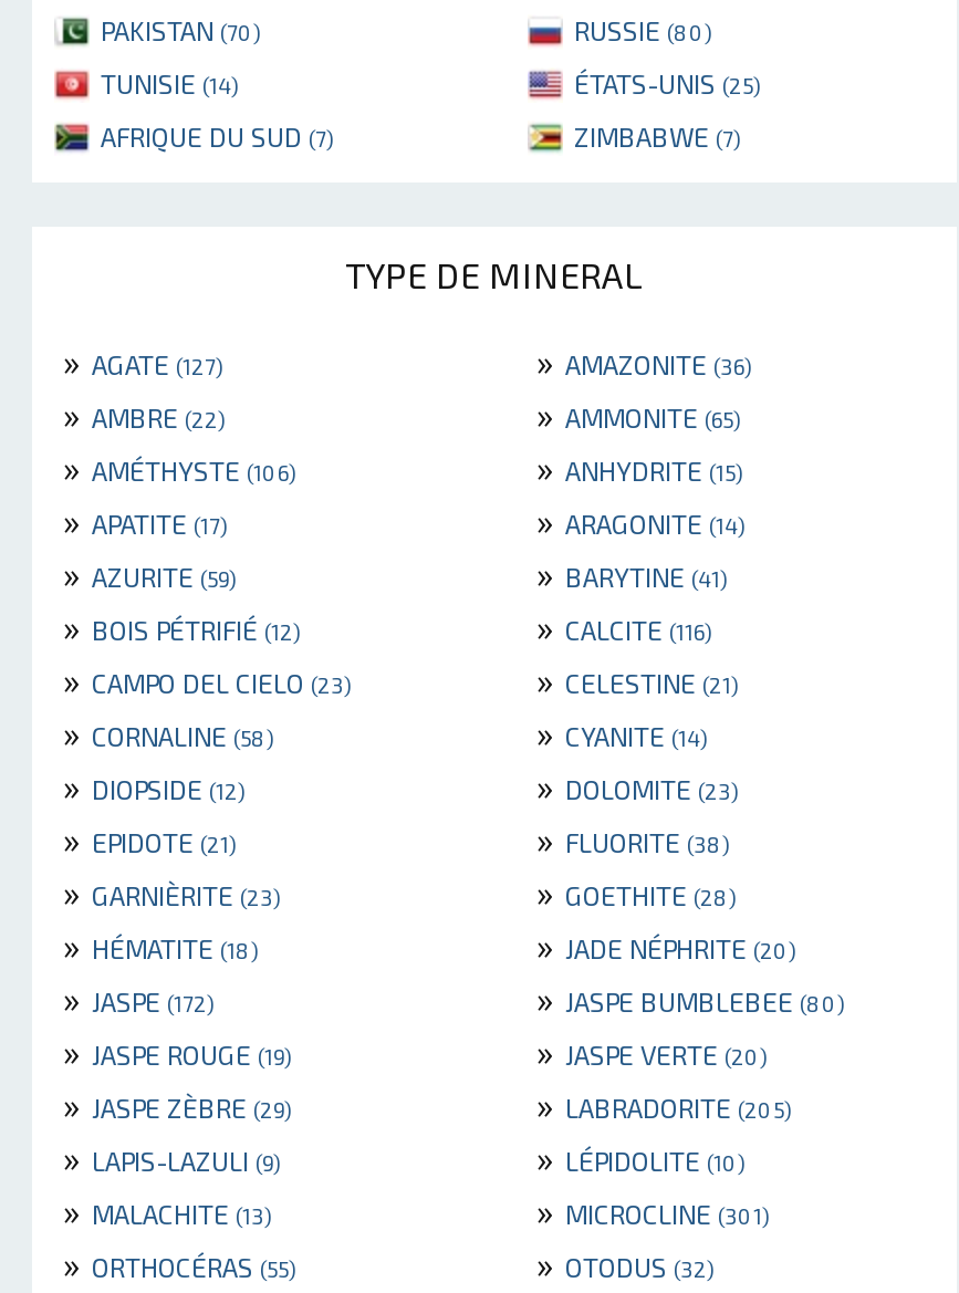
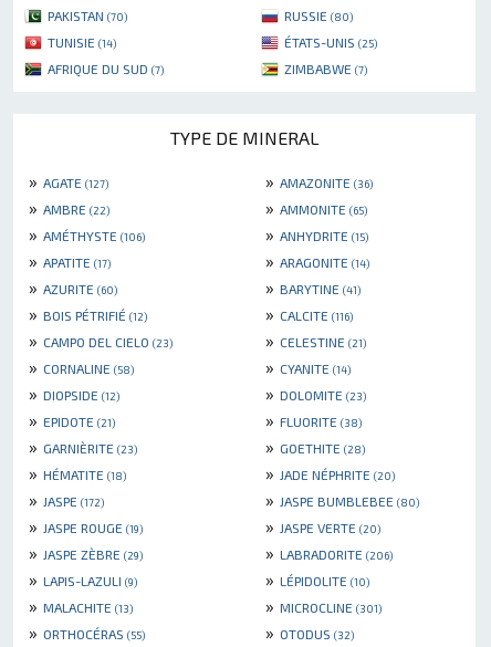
[54,551,236,593] » AZURITE (59) -> [24,276,117,297] » AZURITE (60)
[528,1082,791,1124] » LABRADORITE (205) -> [261,541,393,563] » LABRADORITE (206)

